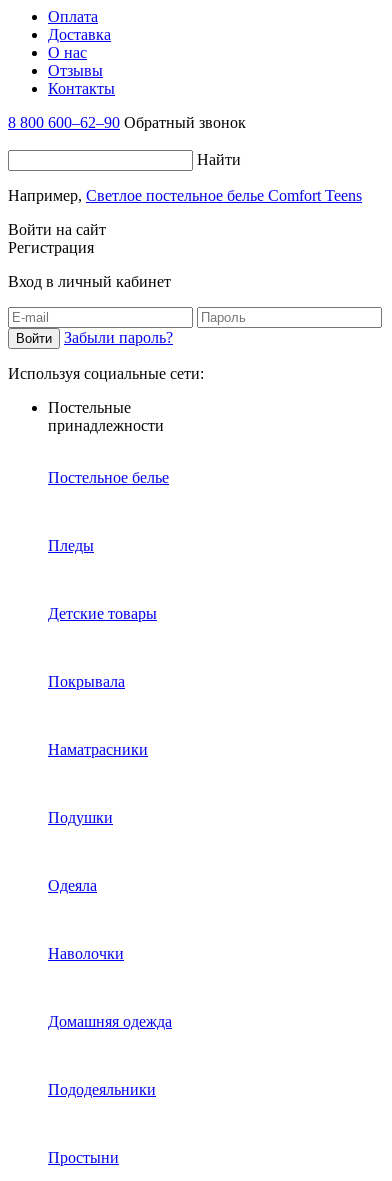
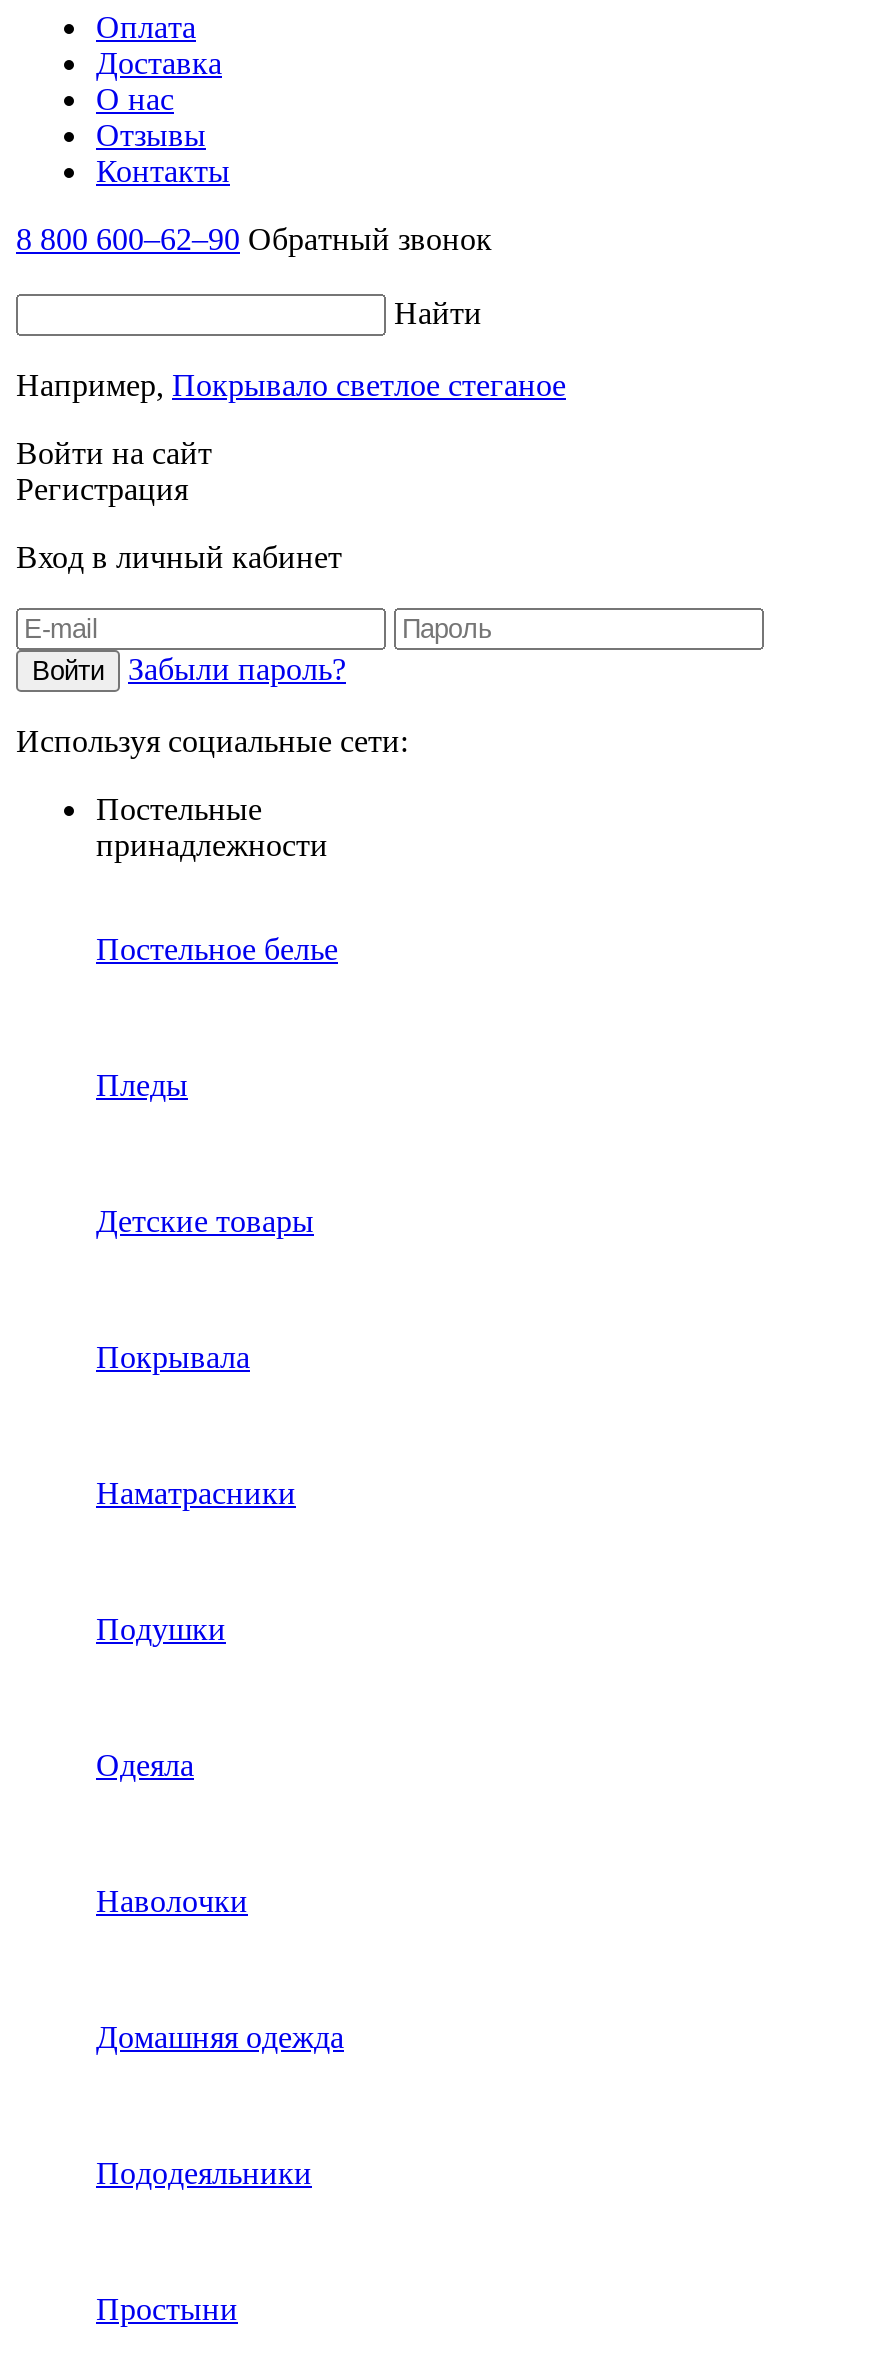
[8,187,362,204] Например, Светлое постельное белье Comfort Teens -> [16,368,566,402] Например, Покрывало светлое стеганое

